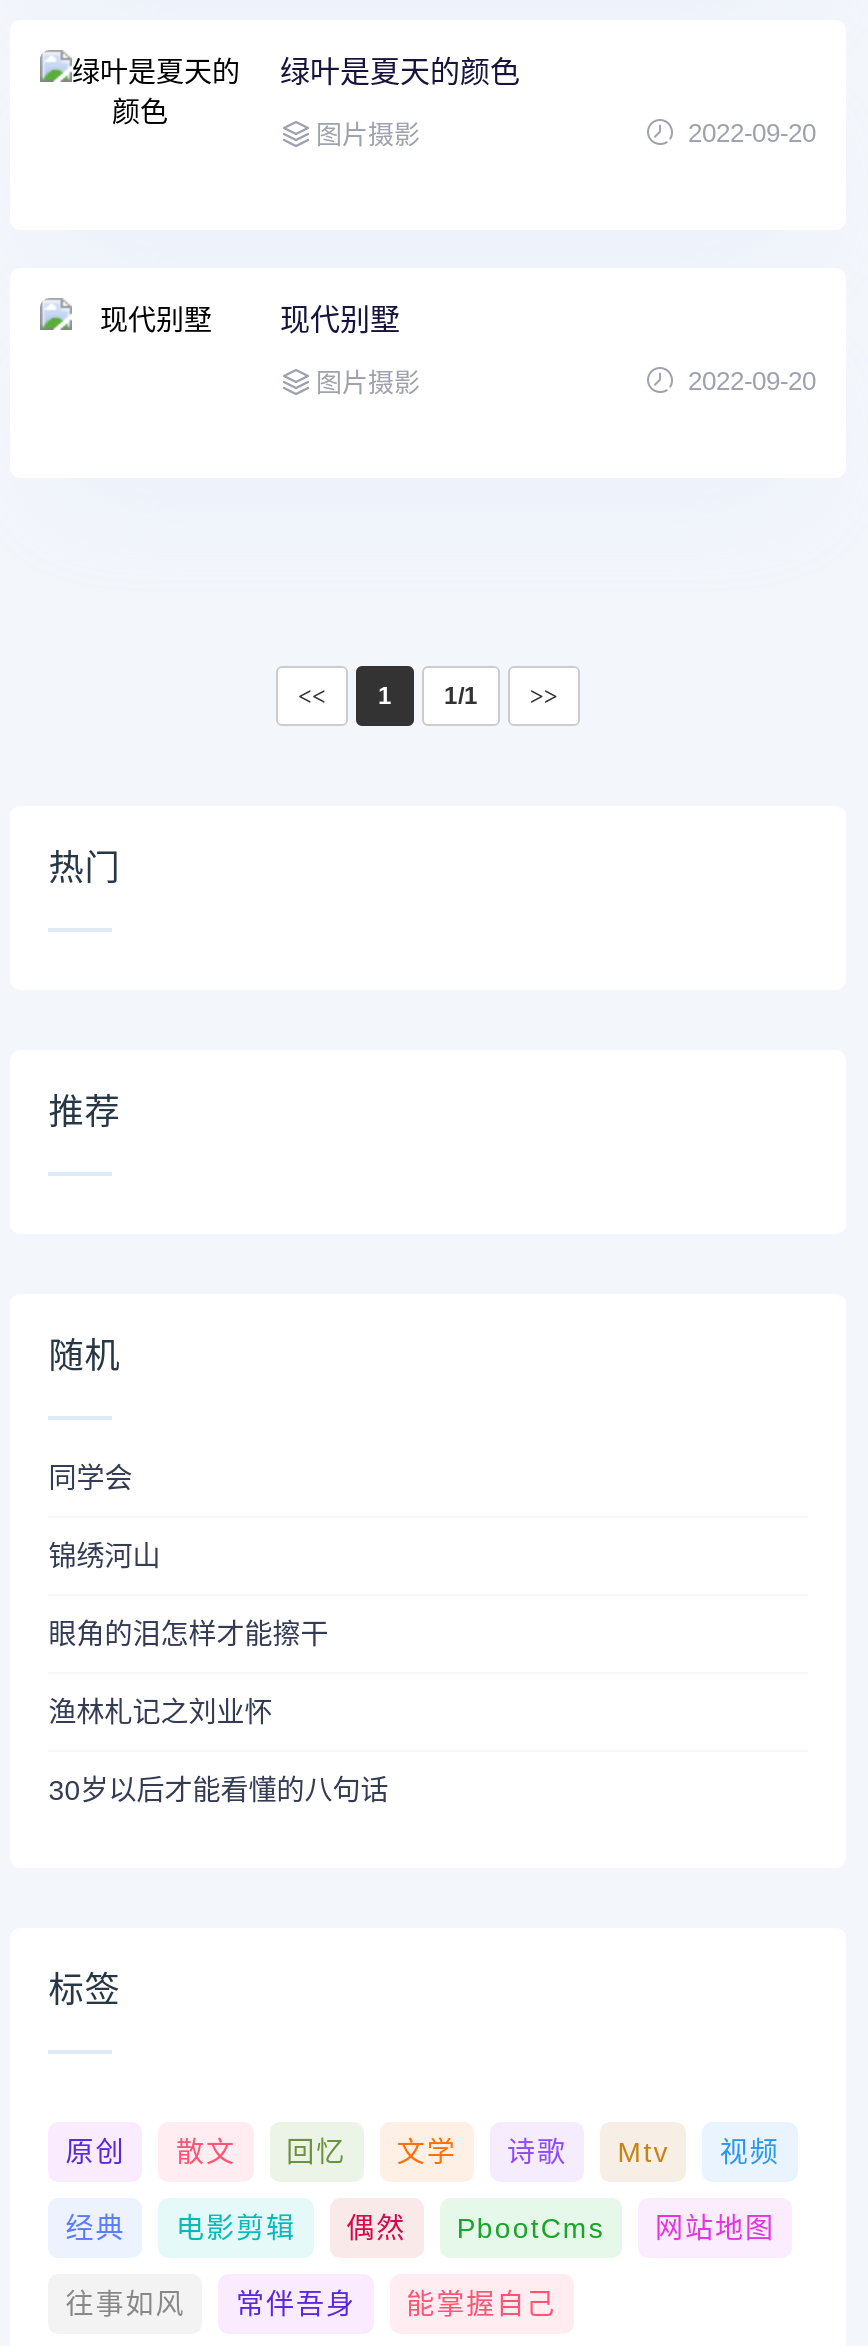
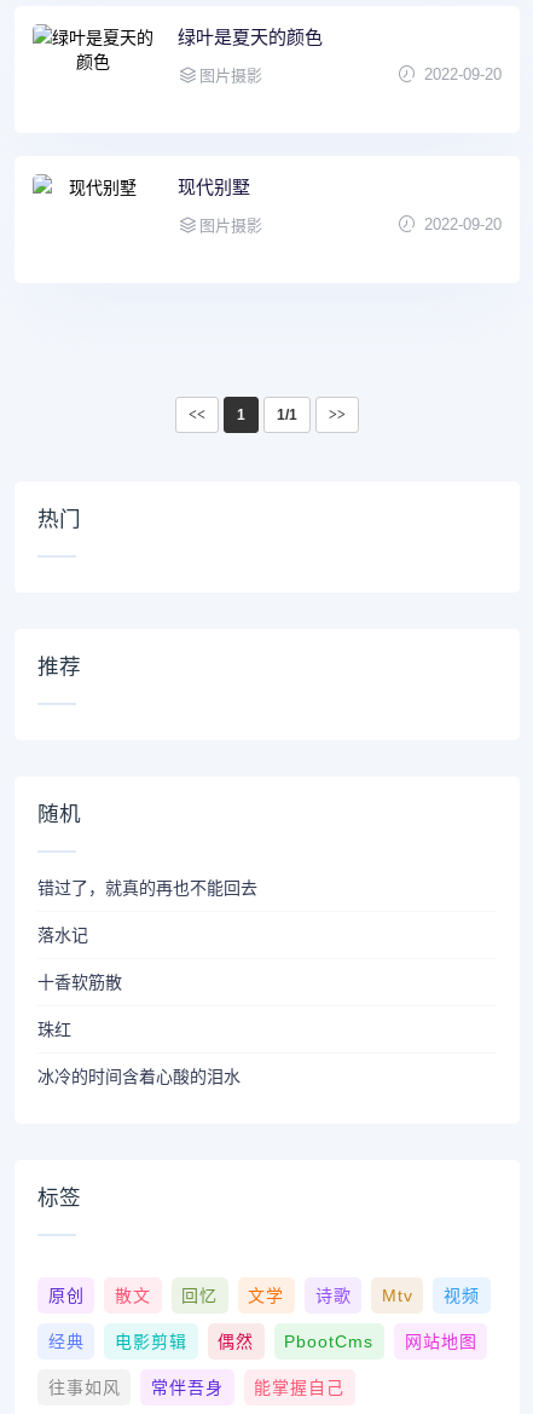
[48,1463,132,1495] 同学会 -> [38,879,258,898] 错过了，就真的再也不能回去
[48,1541,160,1573] 锦绣河山 -> [38,926,88,945] 落水记
[48,1619,328,1651] 眼角的泪怎样才能擦干 -> [38,973,122,992] 十香软筋散
[48,1697,272,1729] 渔林札记之刘业怀 -> [38,1020,72,1040] 珠红
[48,1775,388,1807] 30岁以后才能看懂的八句话 -> [38,1067,241,1087] 冰冷的时间含着心酸的泪水

